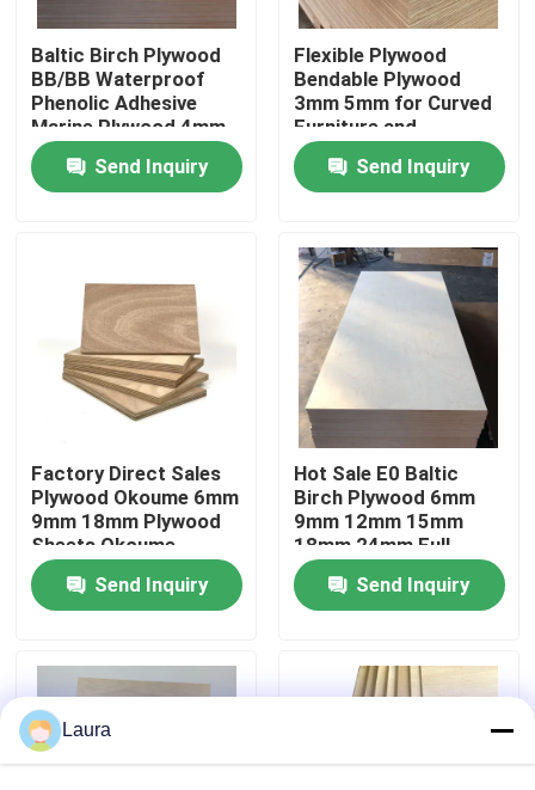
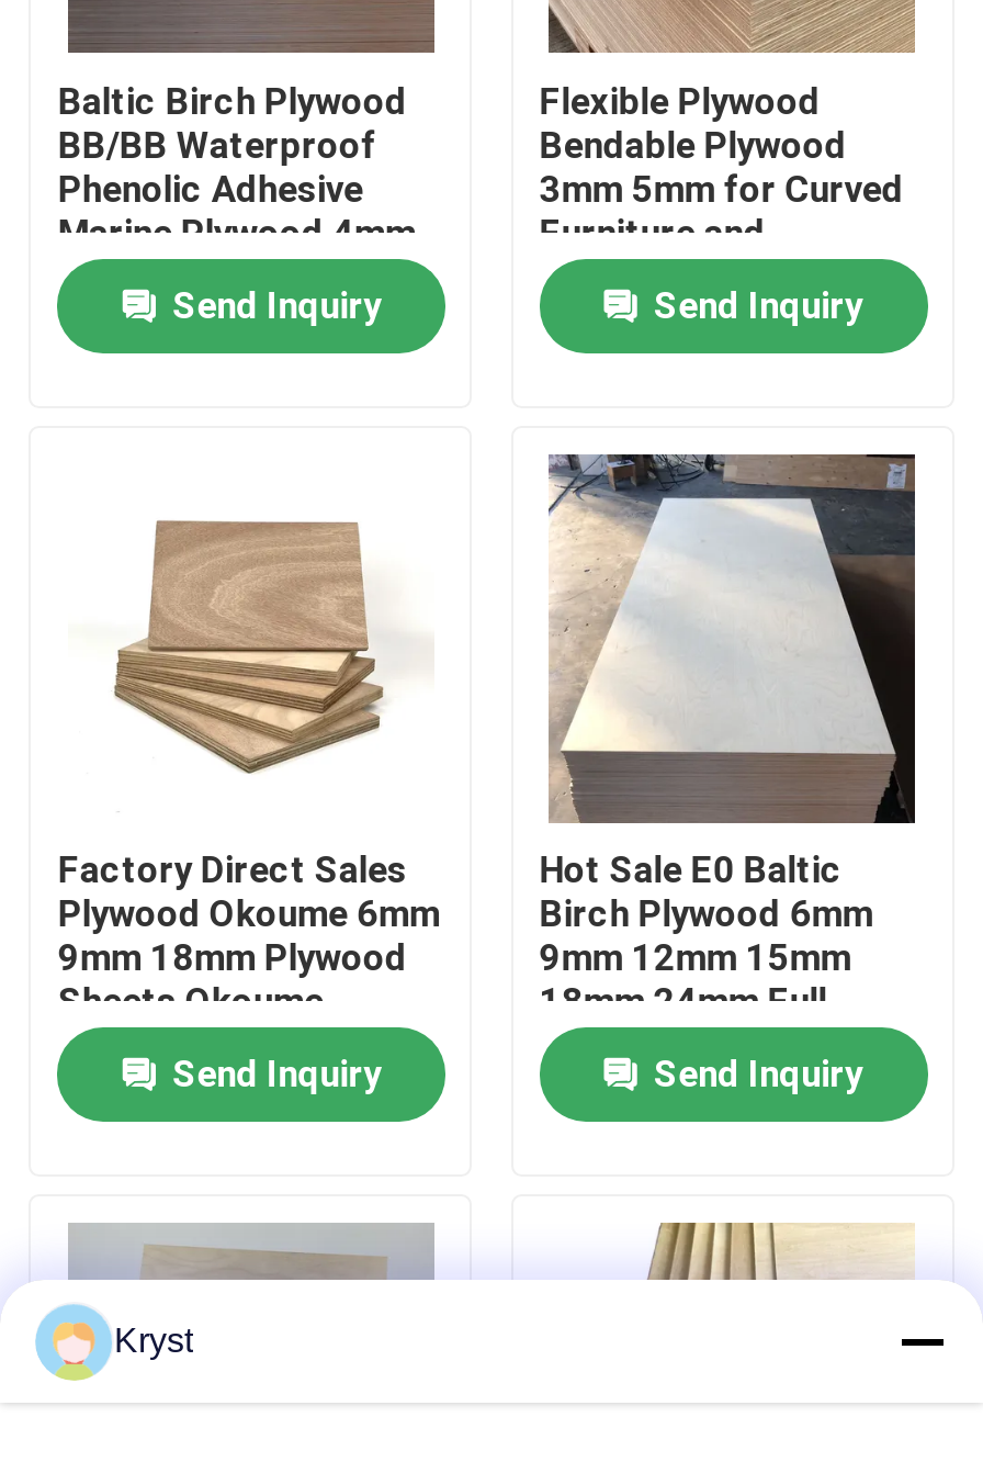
[62,719,111,740] Laura -> [114,1322,193,1359] Kryst

